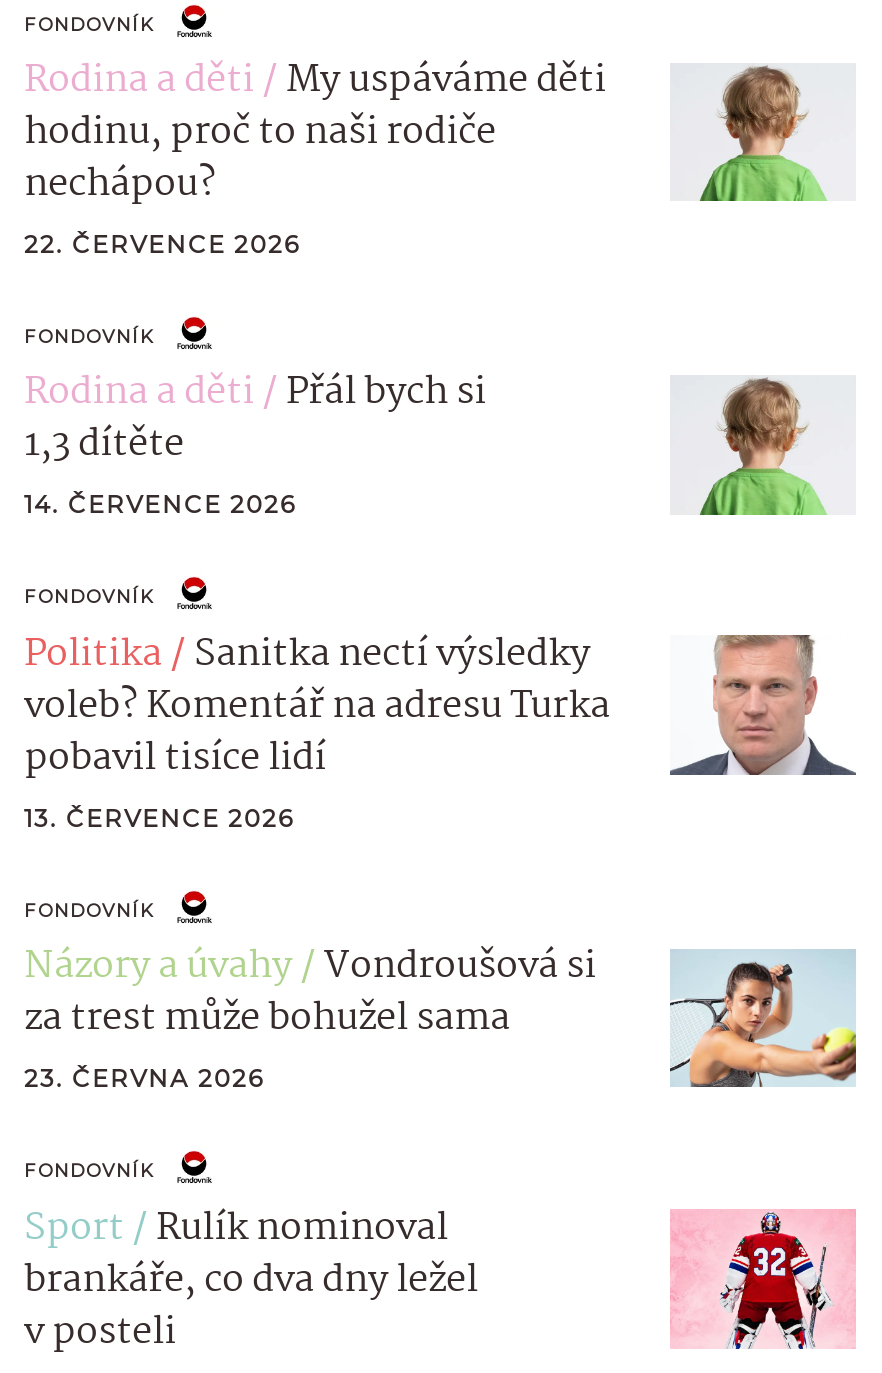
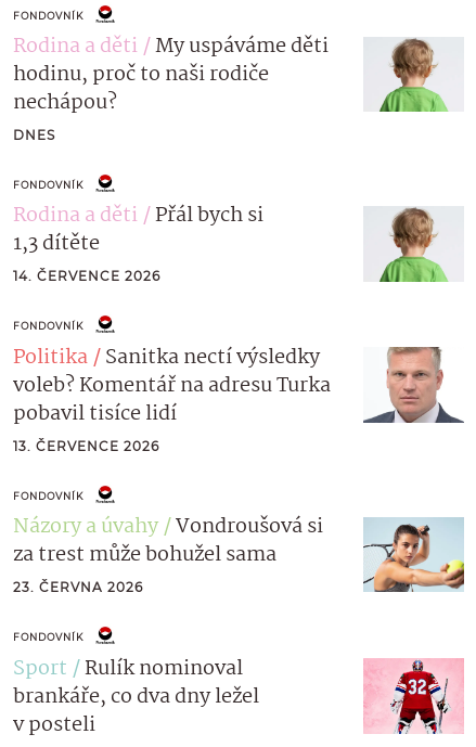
[24,229,300,259] 22. ČERVENCE 2026 -> [13,127,55,143] DNES

